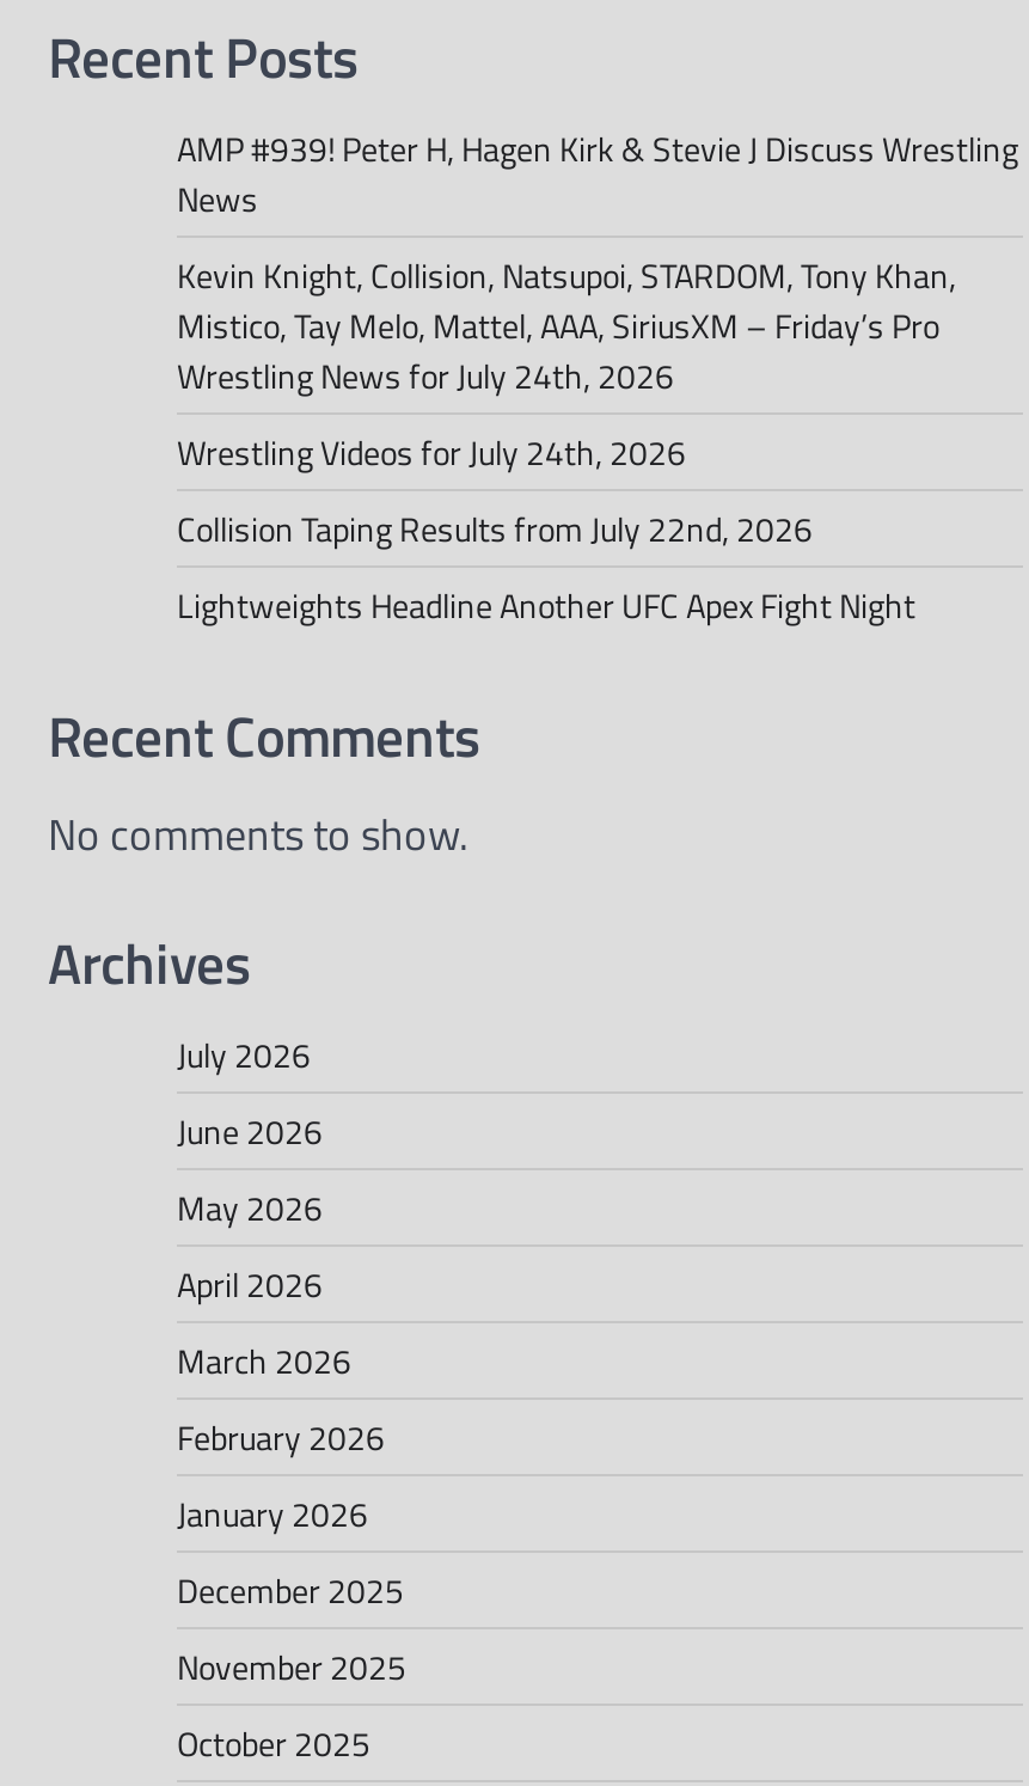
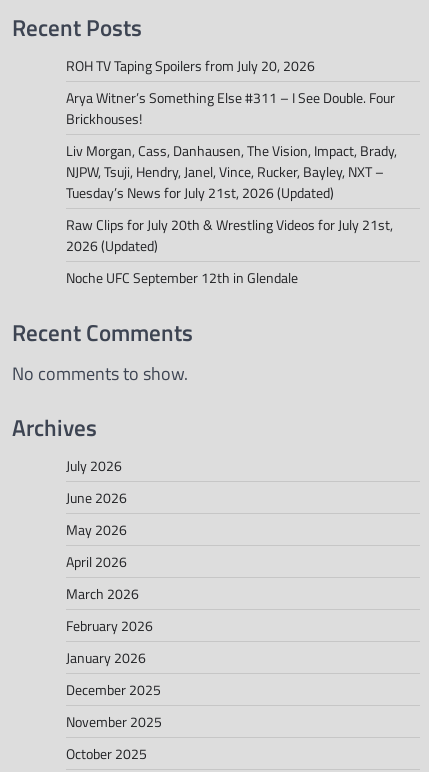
[177,123,1018,223] AMP #939! Peter H, Hagen Kirk & Stevie J Discuss Wrestling | News -> [66,55,315,76] ROH TV Taping Spoilers from July 20, 2026
[177,249,956,400] Kevin Knight, Collision, Natsupoi, STARDOM, Tony Khan, | Mistico, Tay Melo, Mattel, AAA, SiriusXM – Friday’s Pro | Wrestling News for July 24th, 2026 -> [66,87,395,129] Arya Witner’s Something Else #311 – I See Double. Four | Brickhouses!
[177,426,686,477] Wrestling Videos for July 24th, 2026 -> [66,140,397,203] Liv Morgan, Cass, Danhausen, The Vision, Impact, Brady, | NJPW, Tsuji, Hendry, Janel, Vince, Rucker, Bayley, NXT – | Tuesday’s News for July 21st, 2026 (Updated)
[177,503,813,553] Collision Taping Results from July 22nd, 2026 -> [66,214,393,256] Raw Clips for July 20th & Wrestling Videos for July 21st, | 2026 (Updated)
[177,579,915,630] Lightweights Headline Another UFC Apex Fight Night -> [66,267,298,288] Noche UFC September 12th in Glendale

